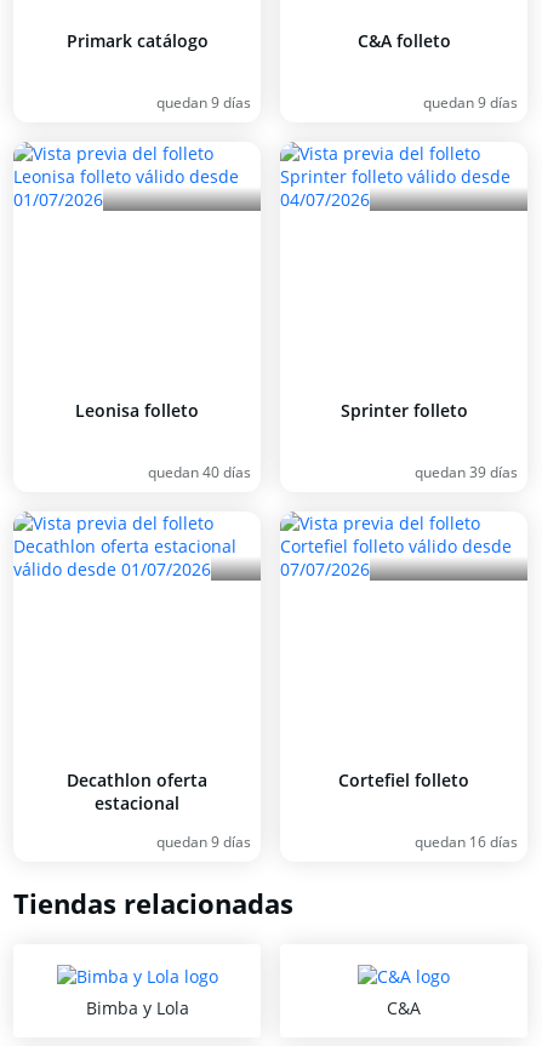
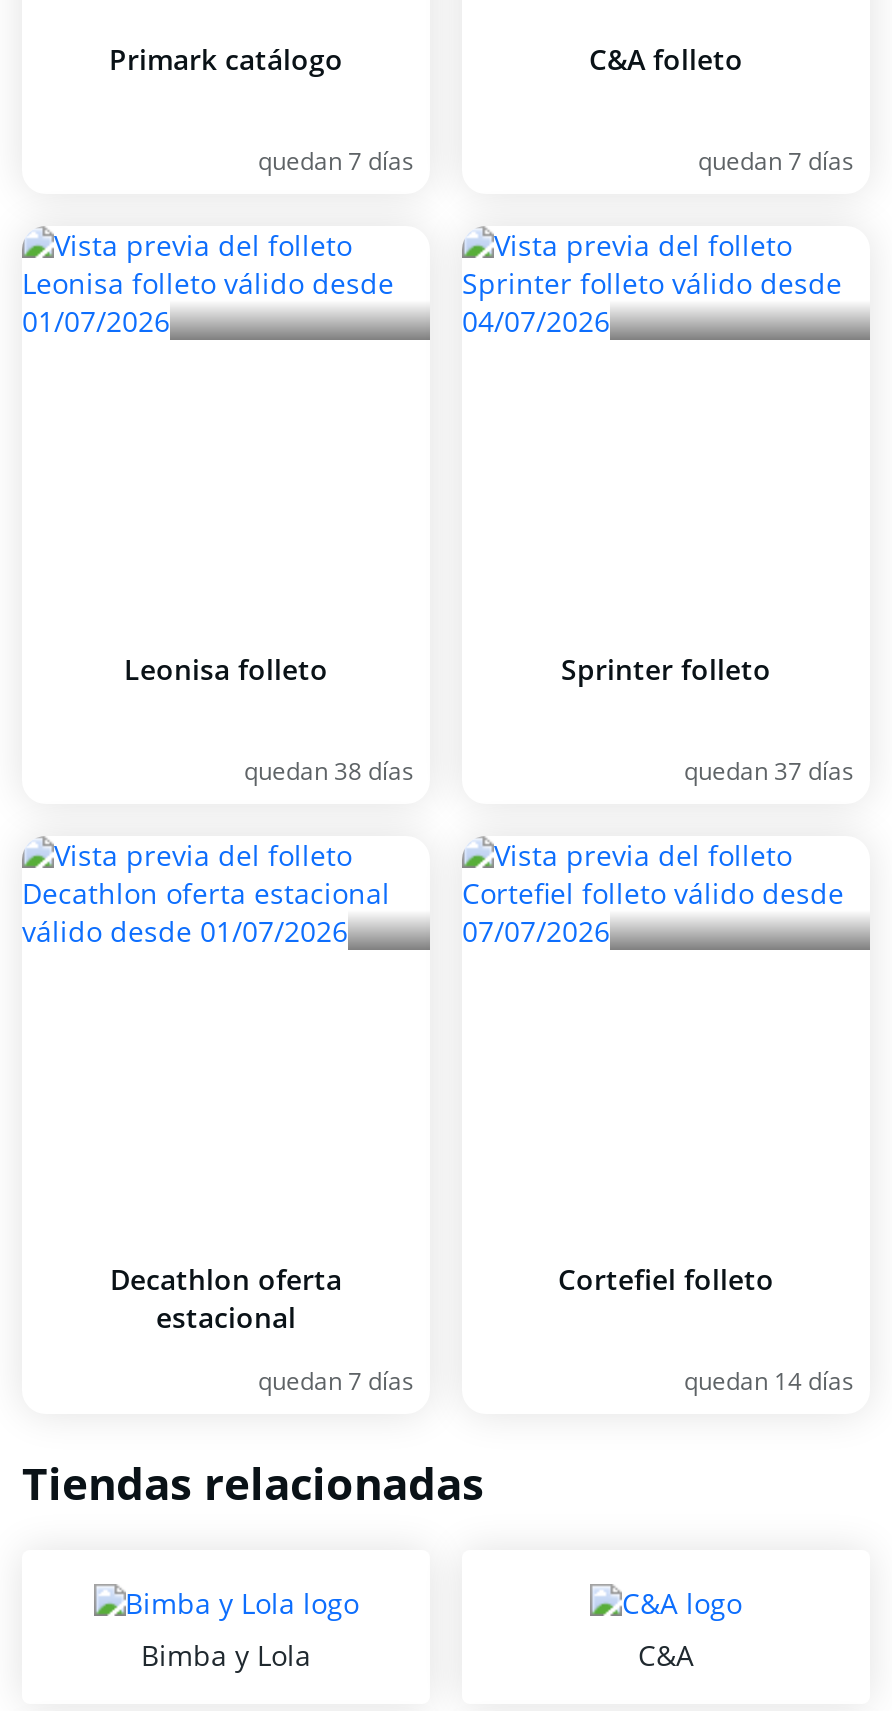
[156,92,251,113] quedan 9 días -> [258,144,414,178] quedan 7 días
[423,92,518,113] quedan 9 días -> [698,144,854,178] quedan 7 días
[148,462,251,482] quedan 40 días -> [244,754,414,788] quedan 38 días
[415,462,518,482] quedan 39 días -> [684,754,854,788] quedan 37 días
[156,831,251,852] quedan 9 días -> [258,1364,414,1398] quedan 7 días
[415,831,518,852] quedan 16 días -> [684,1364,854,1398] quedan 14 días

